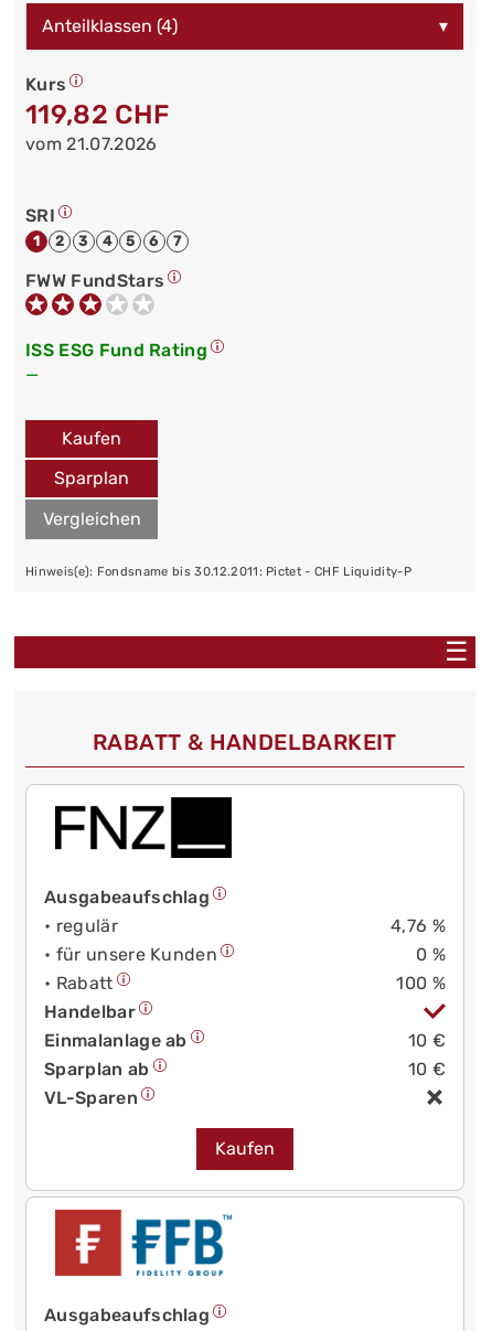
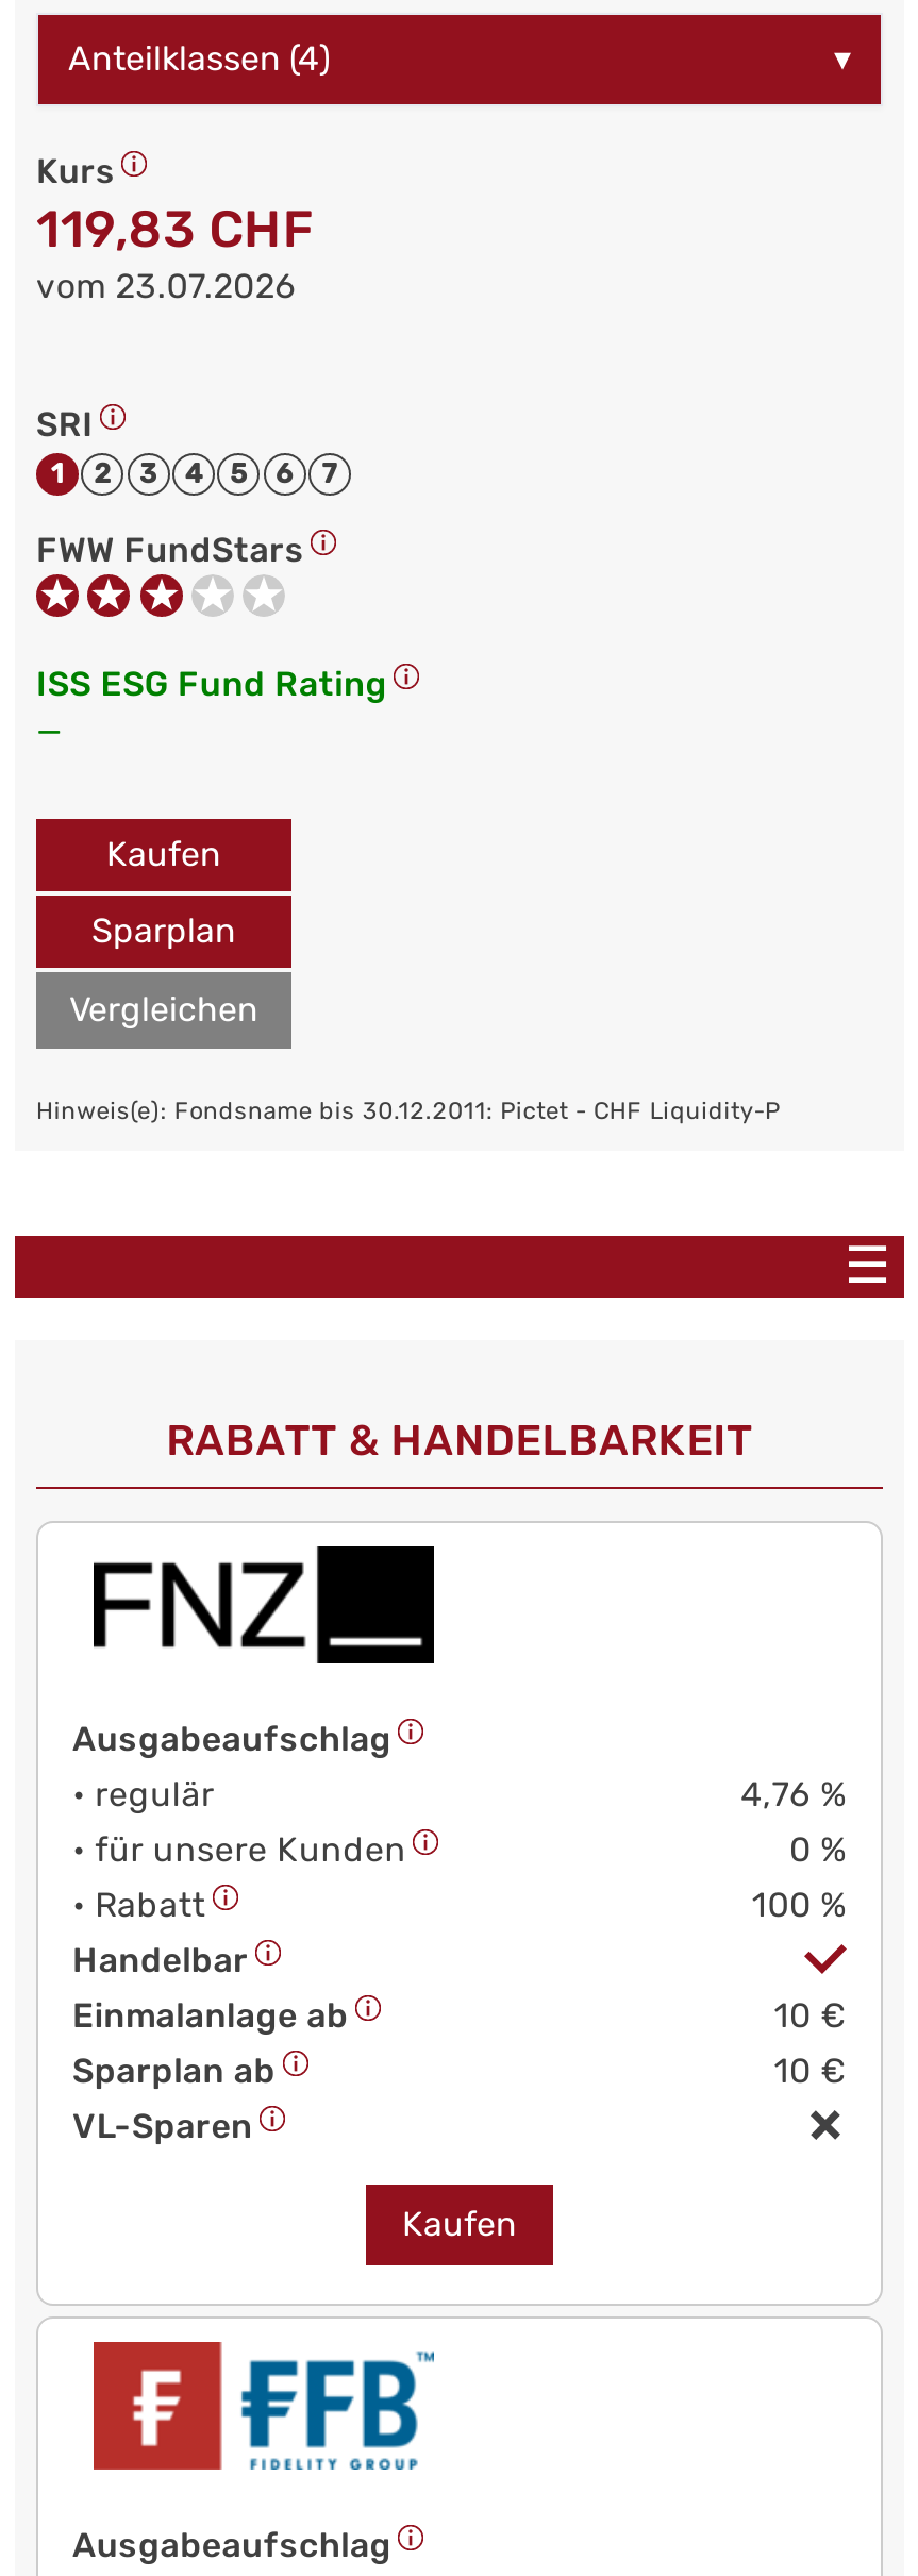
[25,99,169,130] 119,82 CHF -> [36,200,313,260] 119,83 CHF
[25,133,157,154] vom 21.07.2026 -> [36,266,297,306] vom 23.07.2026

